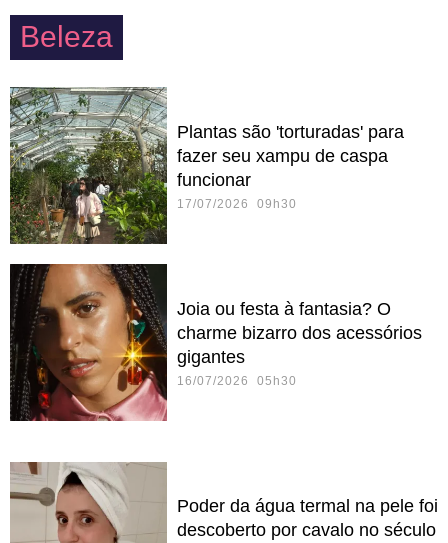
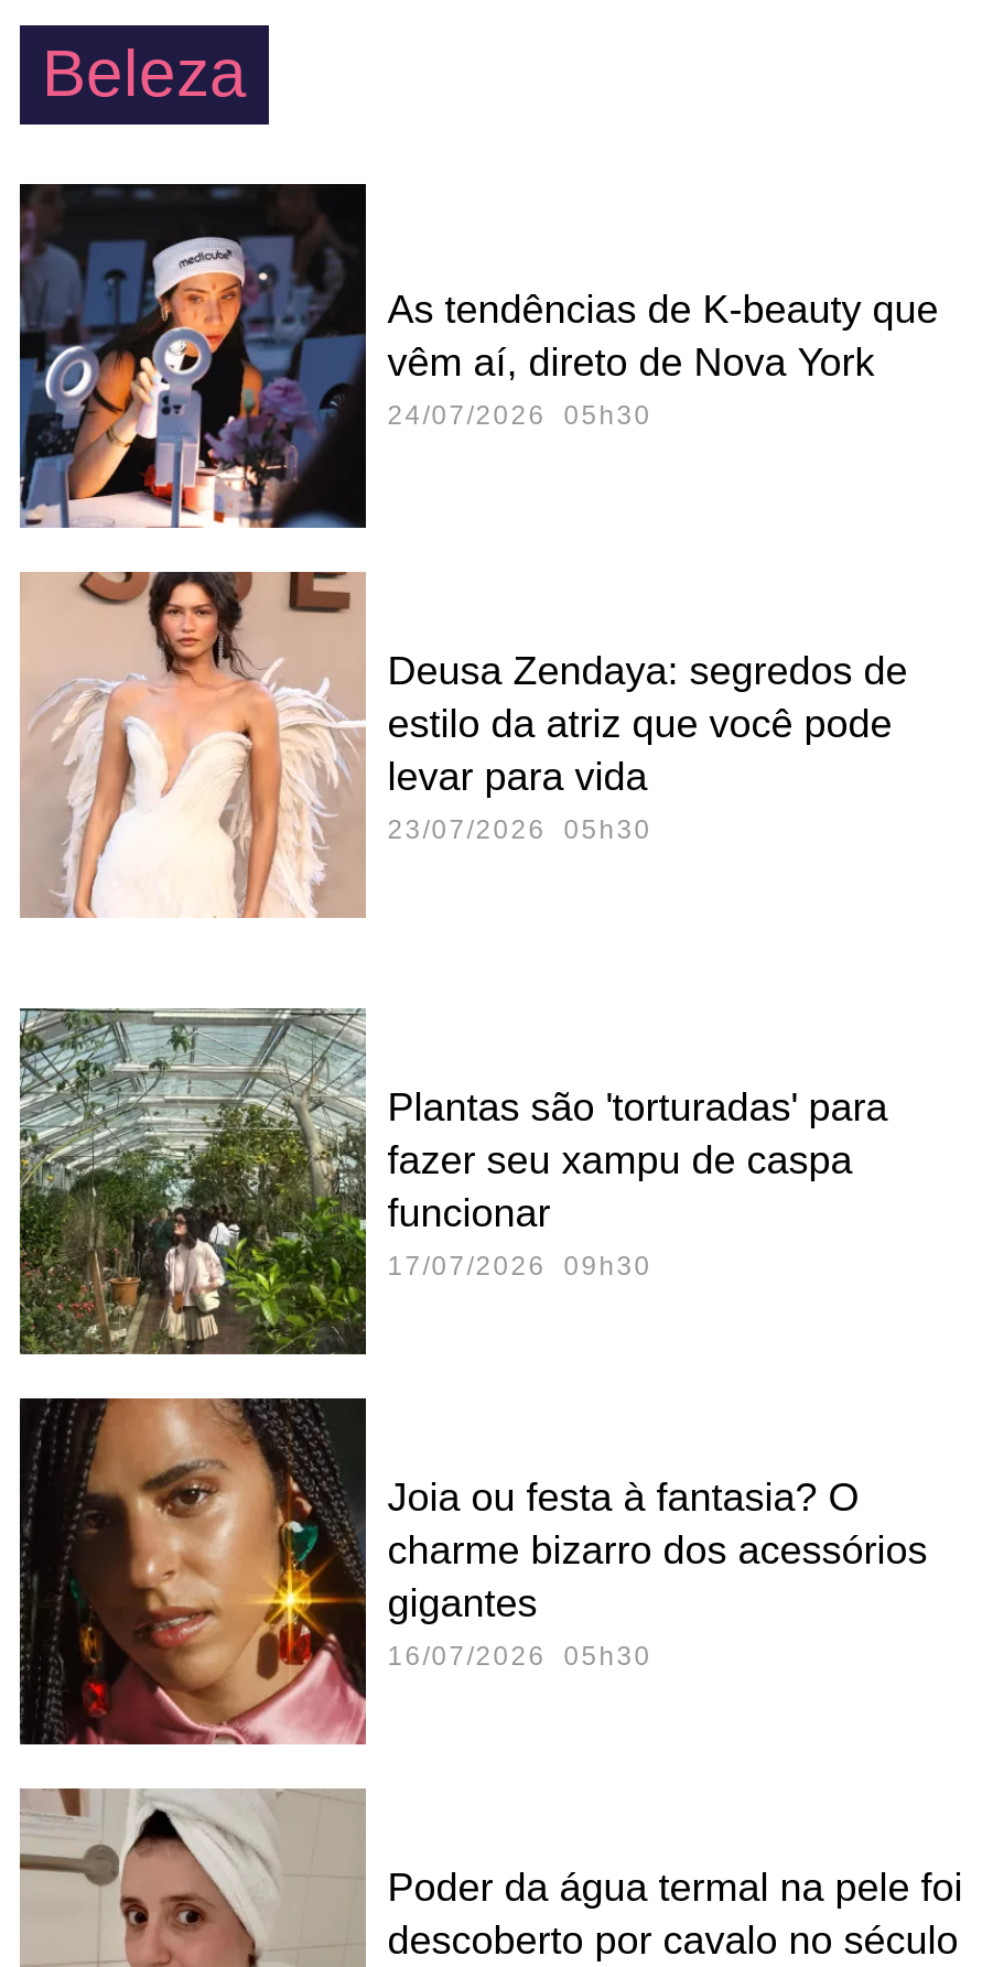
none -> [18,183,939,531] [image] | As tendências de K-beauty que | vêm aí, direto de Nova York | 24/07/2026 05h30
none -> [20,571,908,919] [image] | Deusa Zendaya: segredos de | estilo da atriz que você pode | levar para vida | 23/07/2026 05h30
moved [8,86,422,388] -> [15,1005,928,1671]: [image] | Plantas são 'torturadas' para | fazer seu xampu de caspa | ... | gigantes | 16/07/2026 05h30

